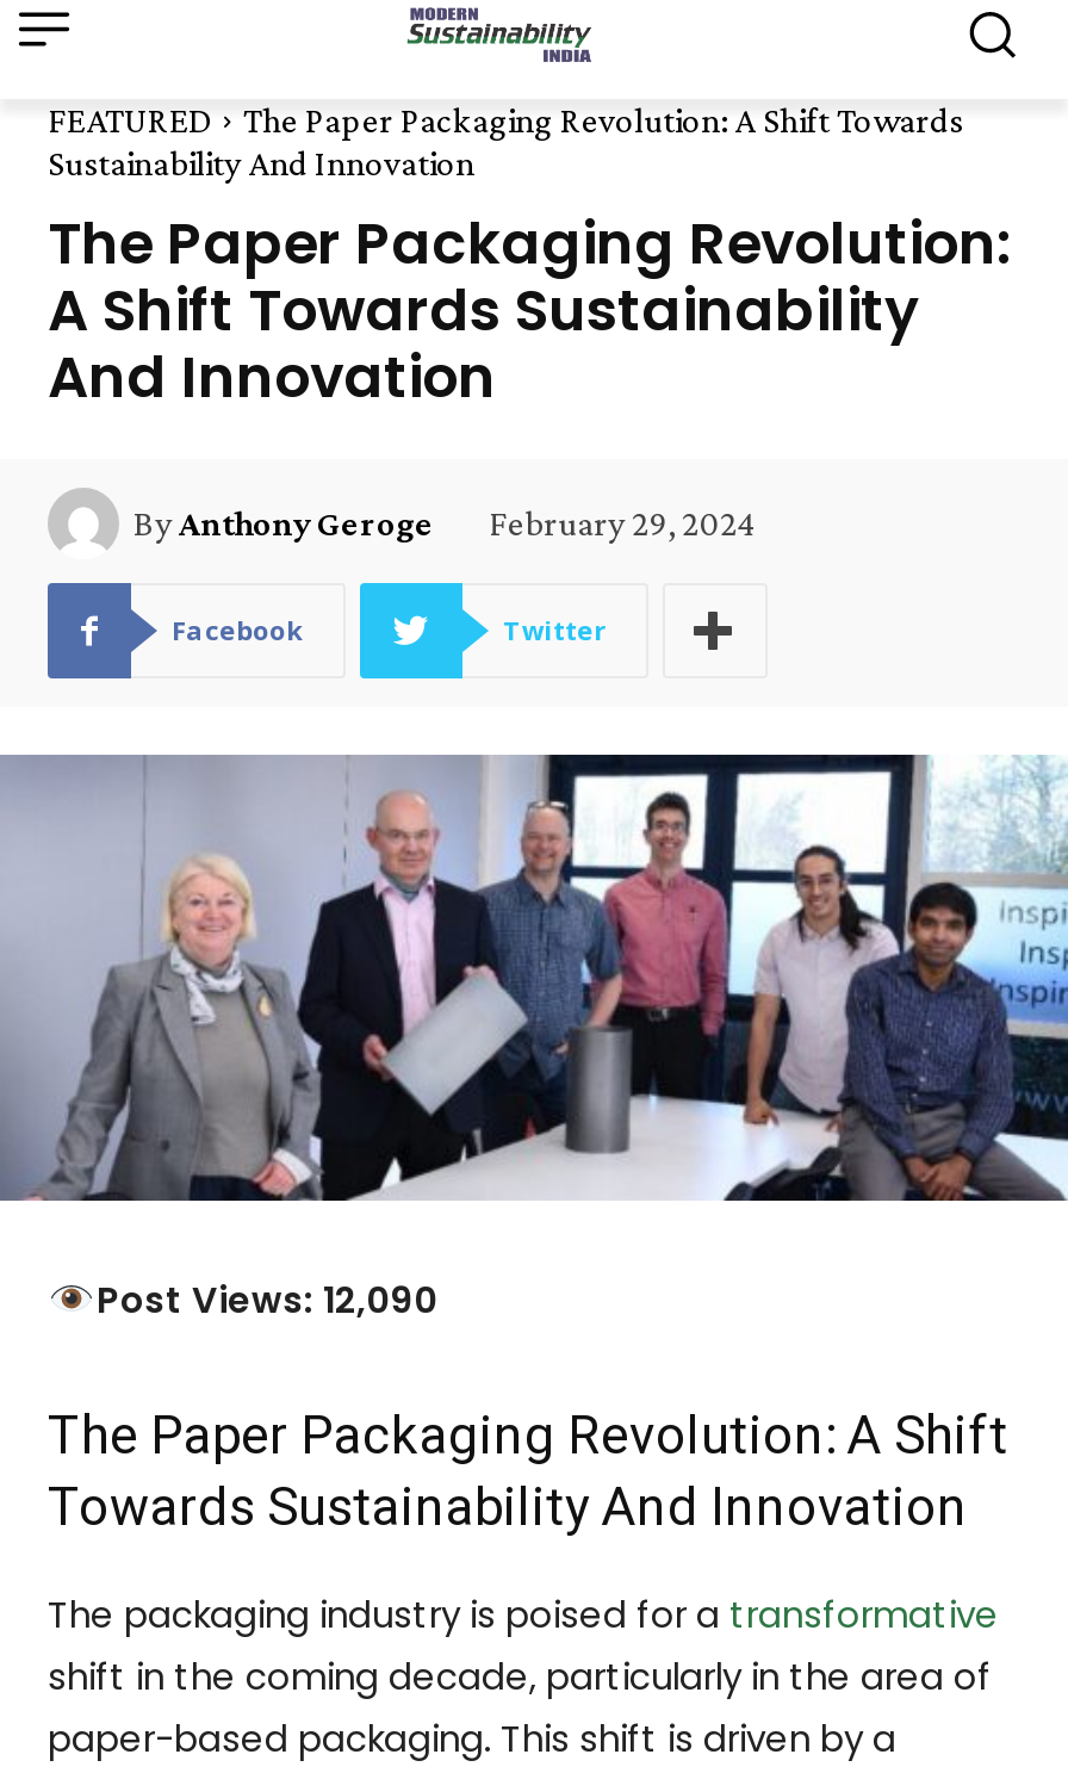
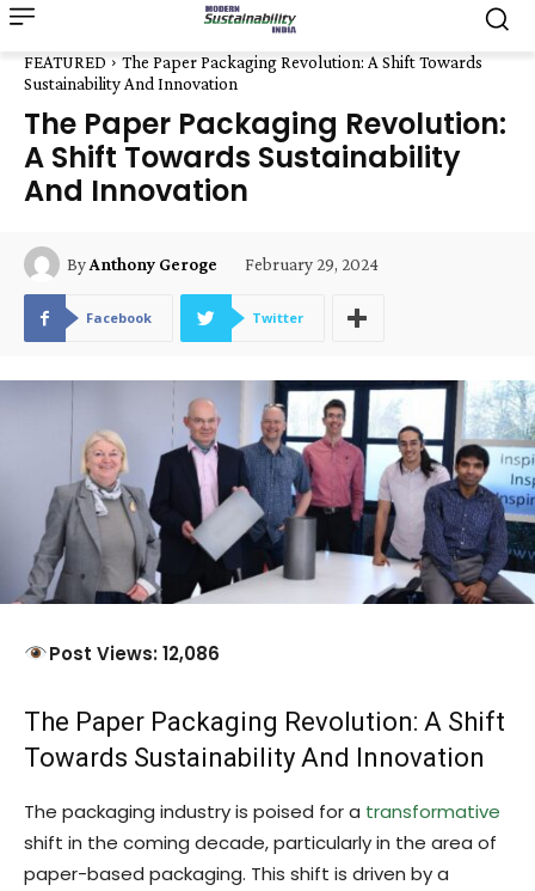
[97,1274,437,1324] Post Views: 12,090 -> [48,641,219,666] Post Views: 12,086

